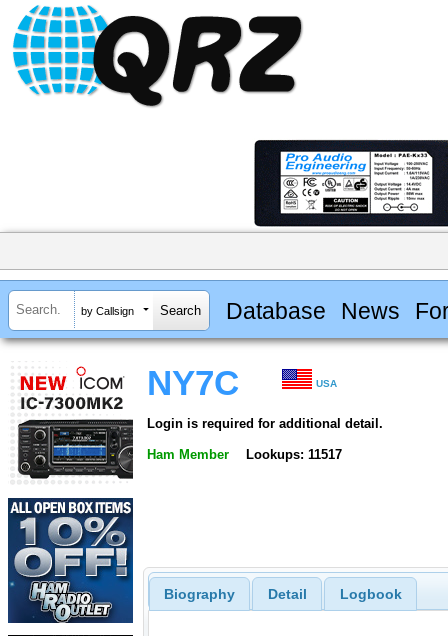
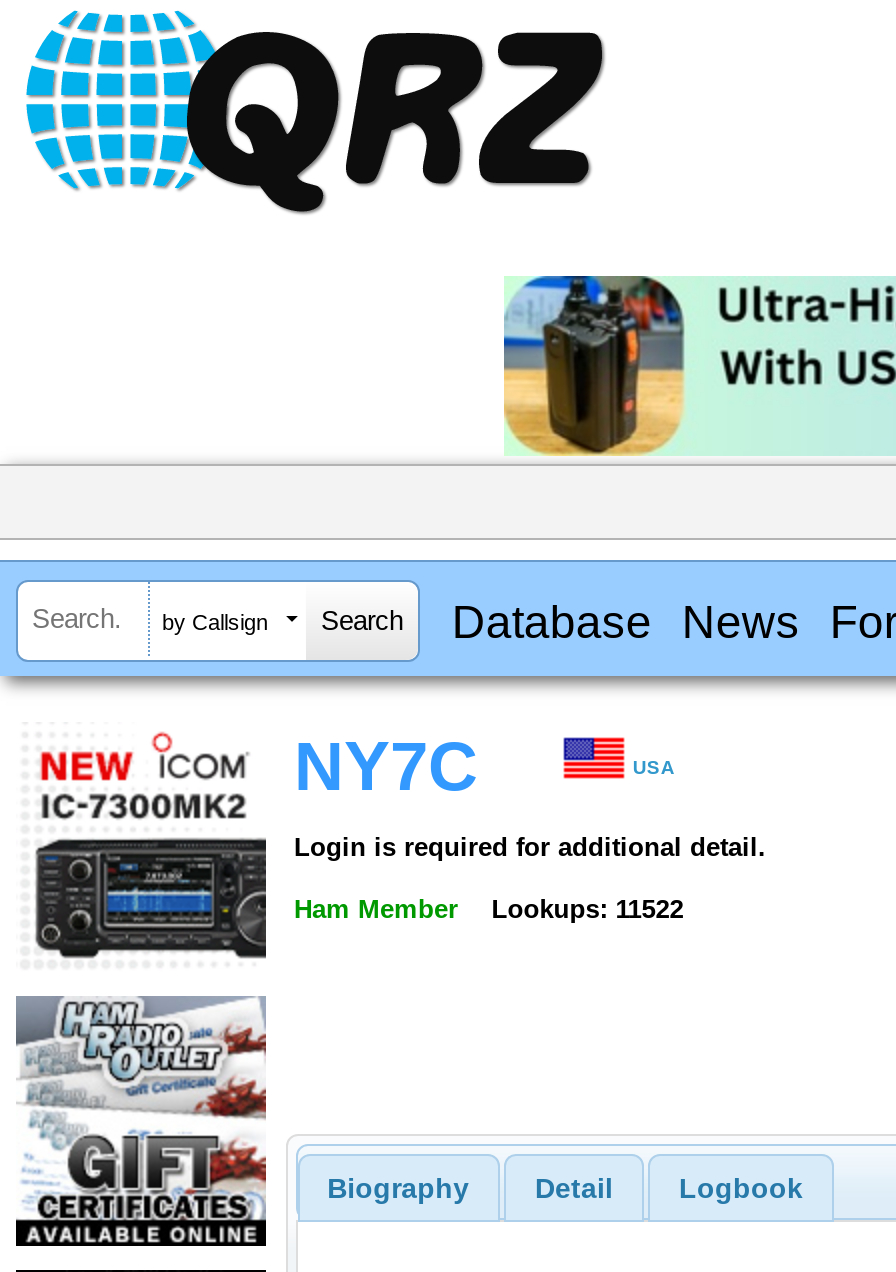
[252,138,445,228] [image] -> [502,274,890,456] [image]
[147,447,342,462] Ham Member Lookups: 11517 -> [294,894,684,924] Ham Member Lookups: 11522
[7,497,134,624] [image] -> [14,996,268,1248] [image]

